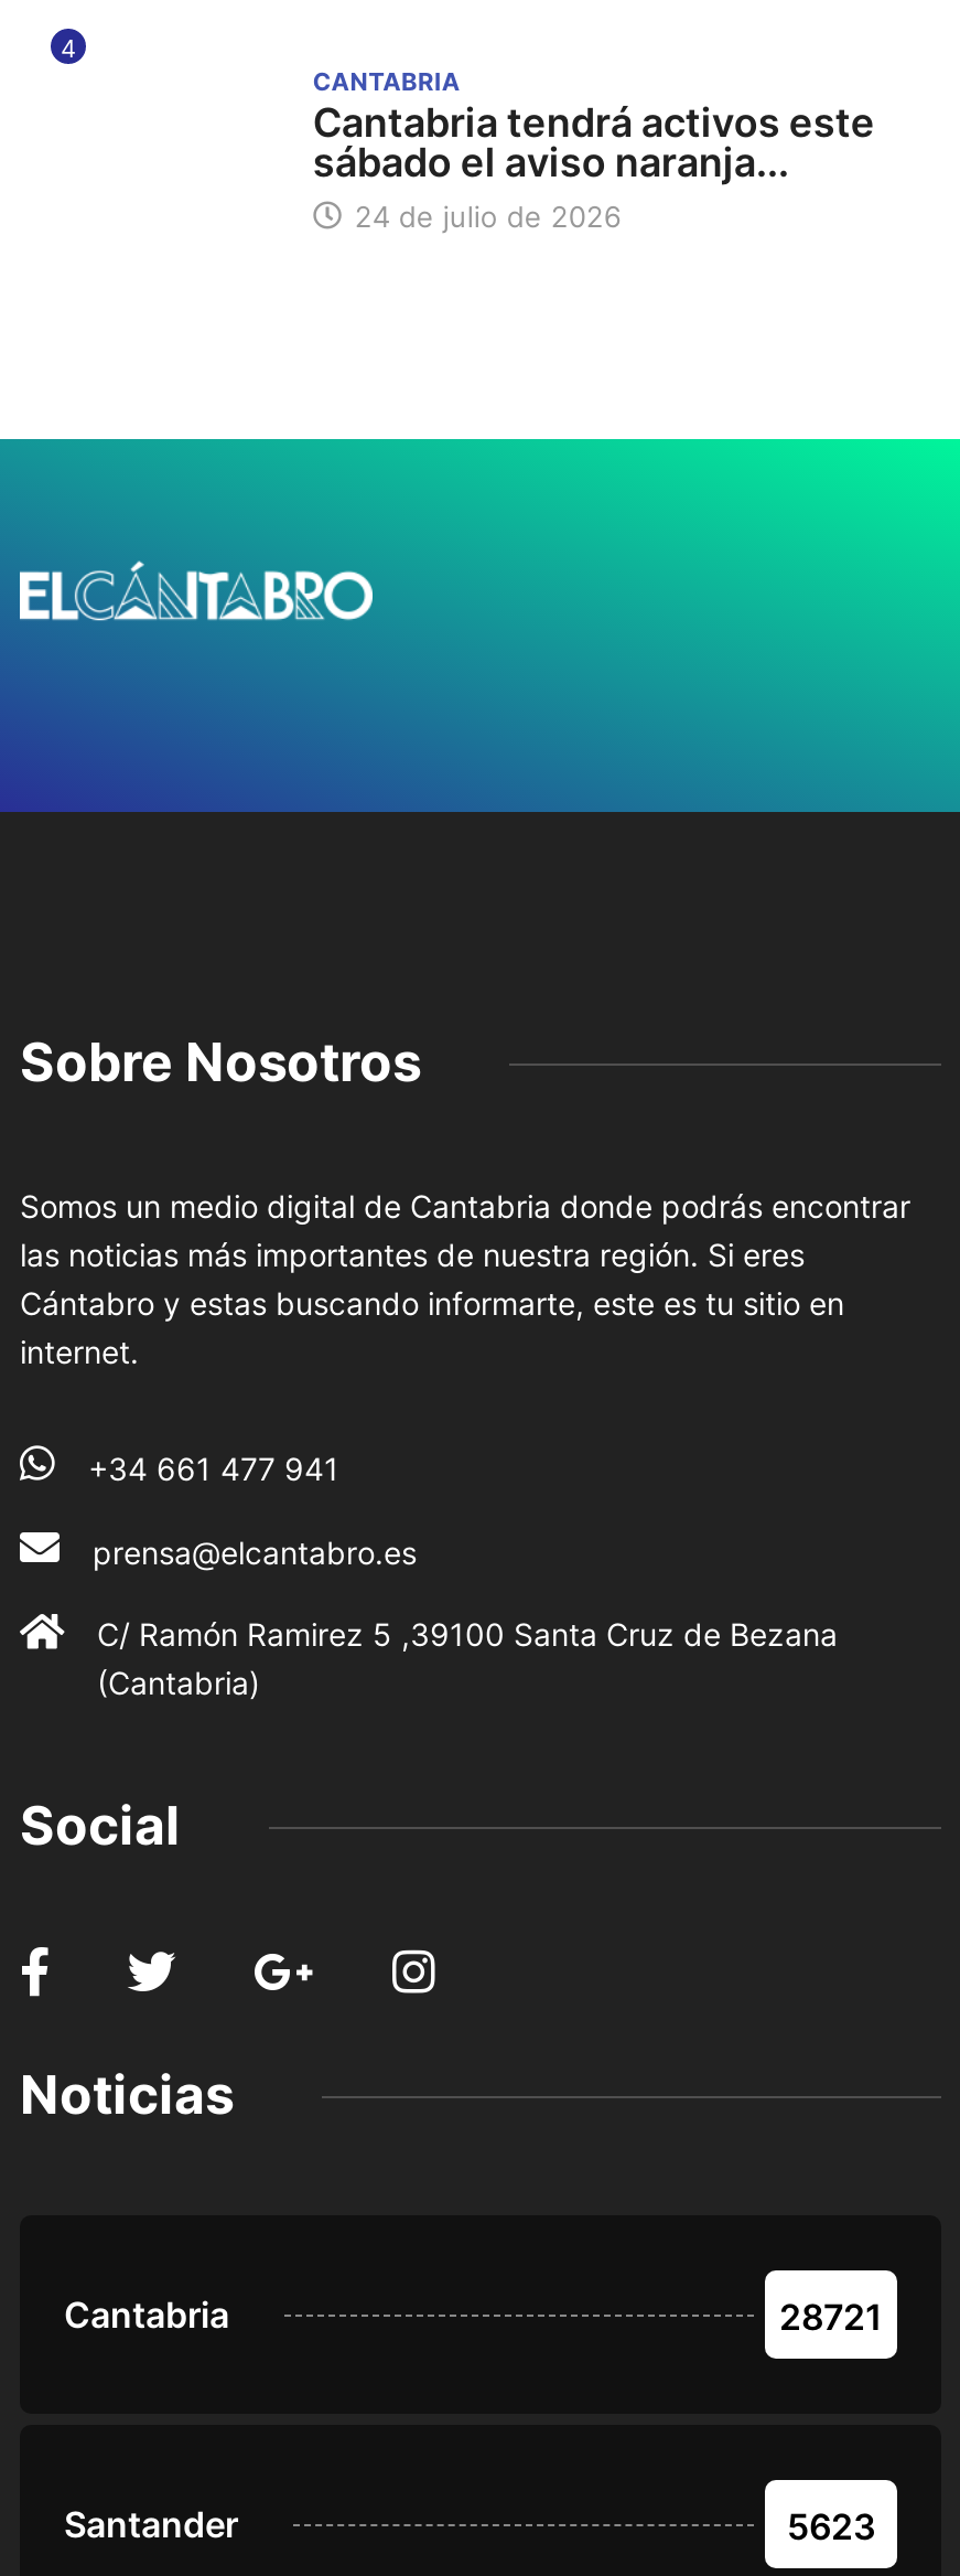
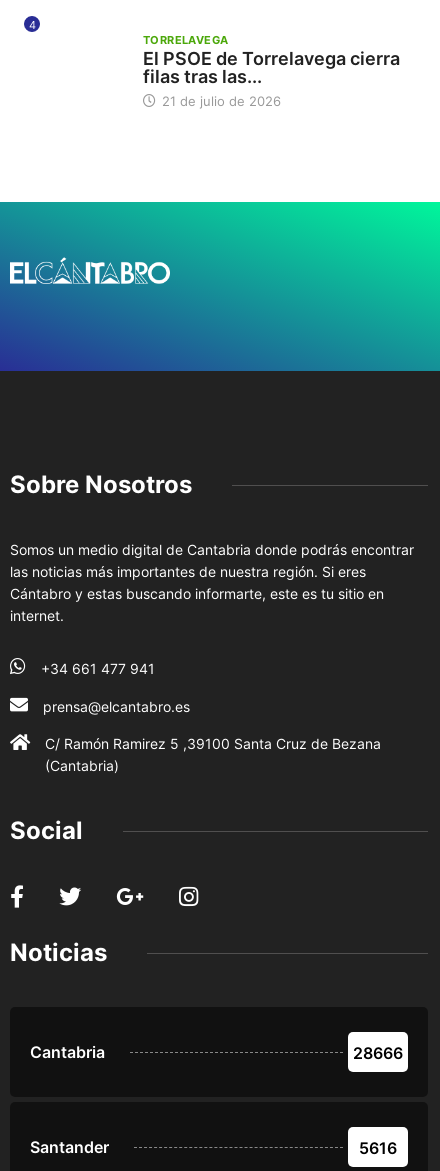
[313,66,875,233] CANTABRIA | Cantabria tendrá activos este | sábado el aviso naranja... | 24 de julio de 2026 -> [143,33,400,109] TORRELAVEGA | El PSOE de Torrelavega cierra | filas tras las... | 21 de julio de 2026
[779,2294,883,2338] 28721 -> [353,1043,403,1063] 28666
[787,2504,875,2548] 5623 -> [359,1138,397,1158] 5616

